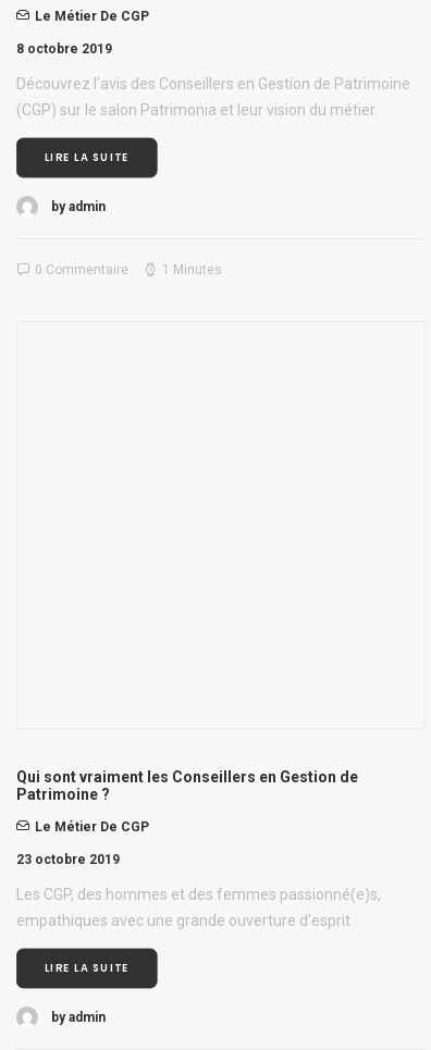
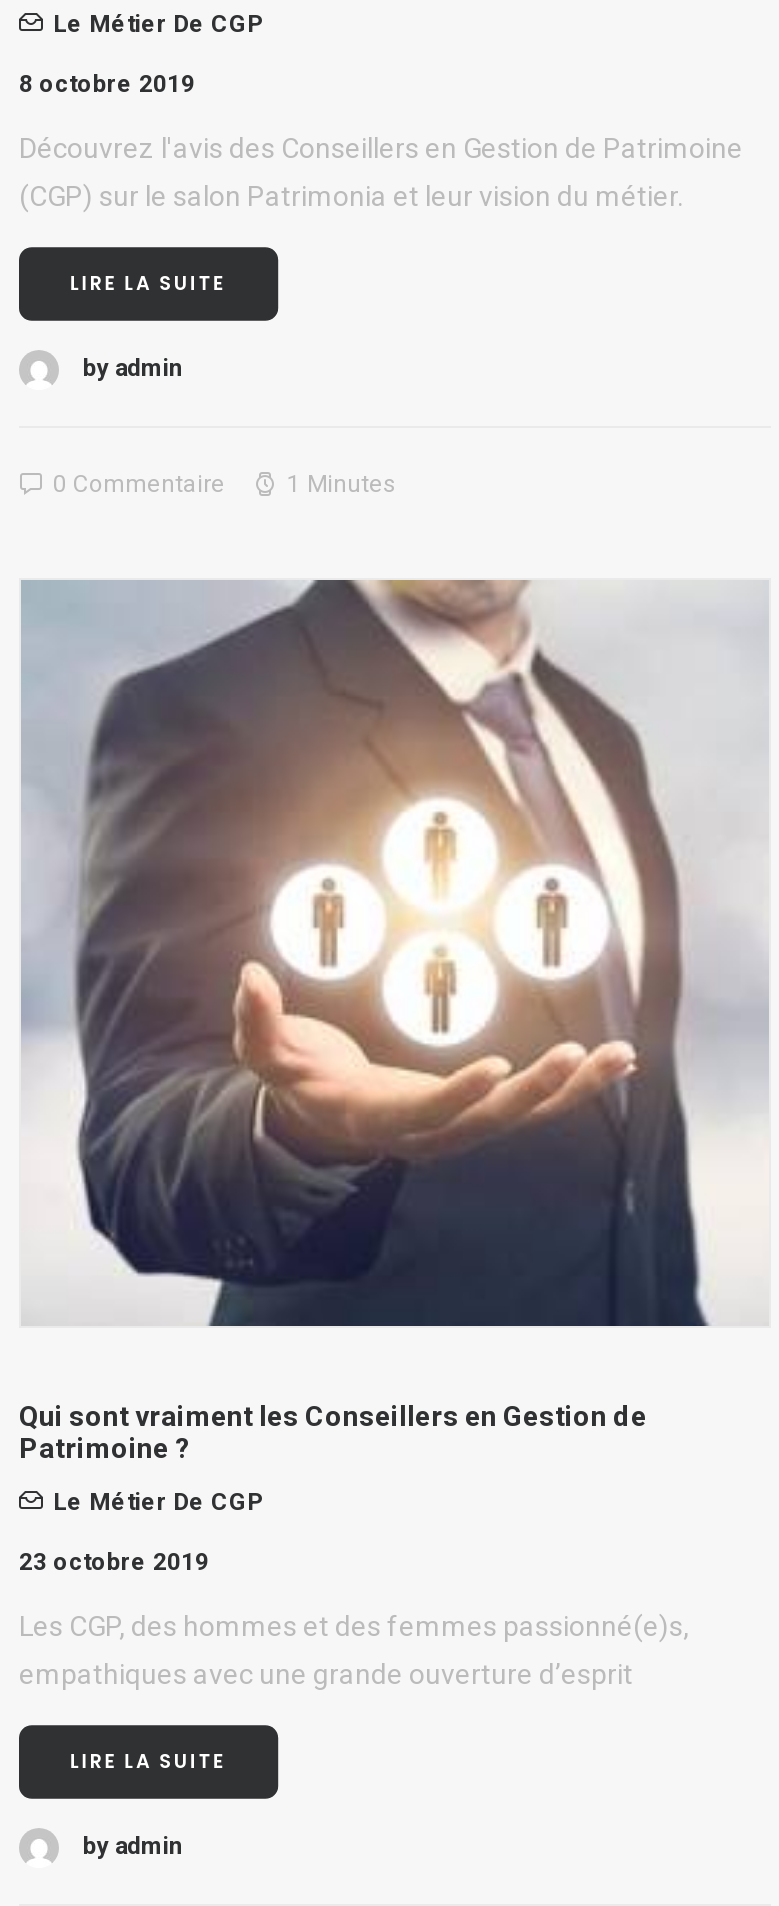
none -> [21,578,769,1328] [image]

